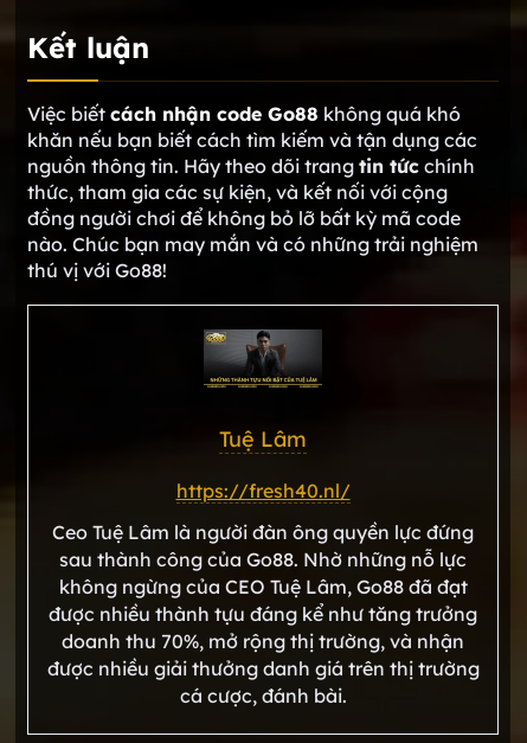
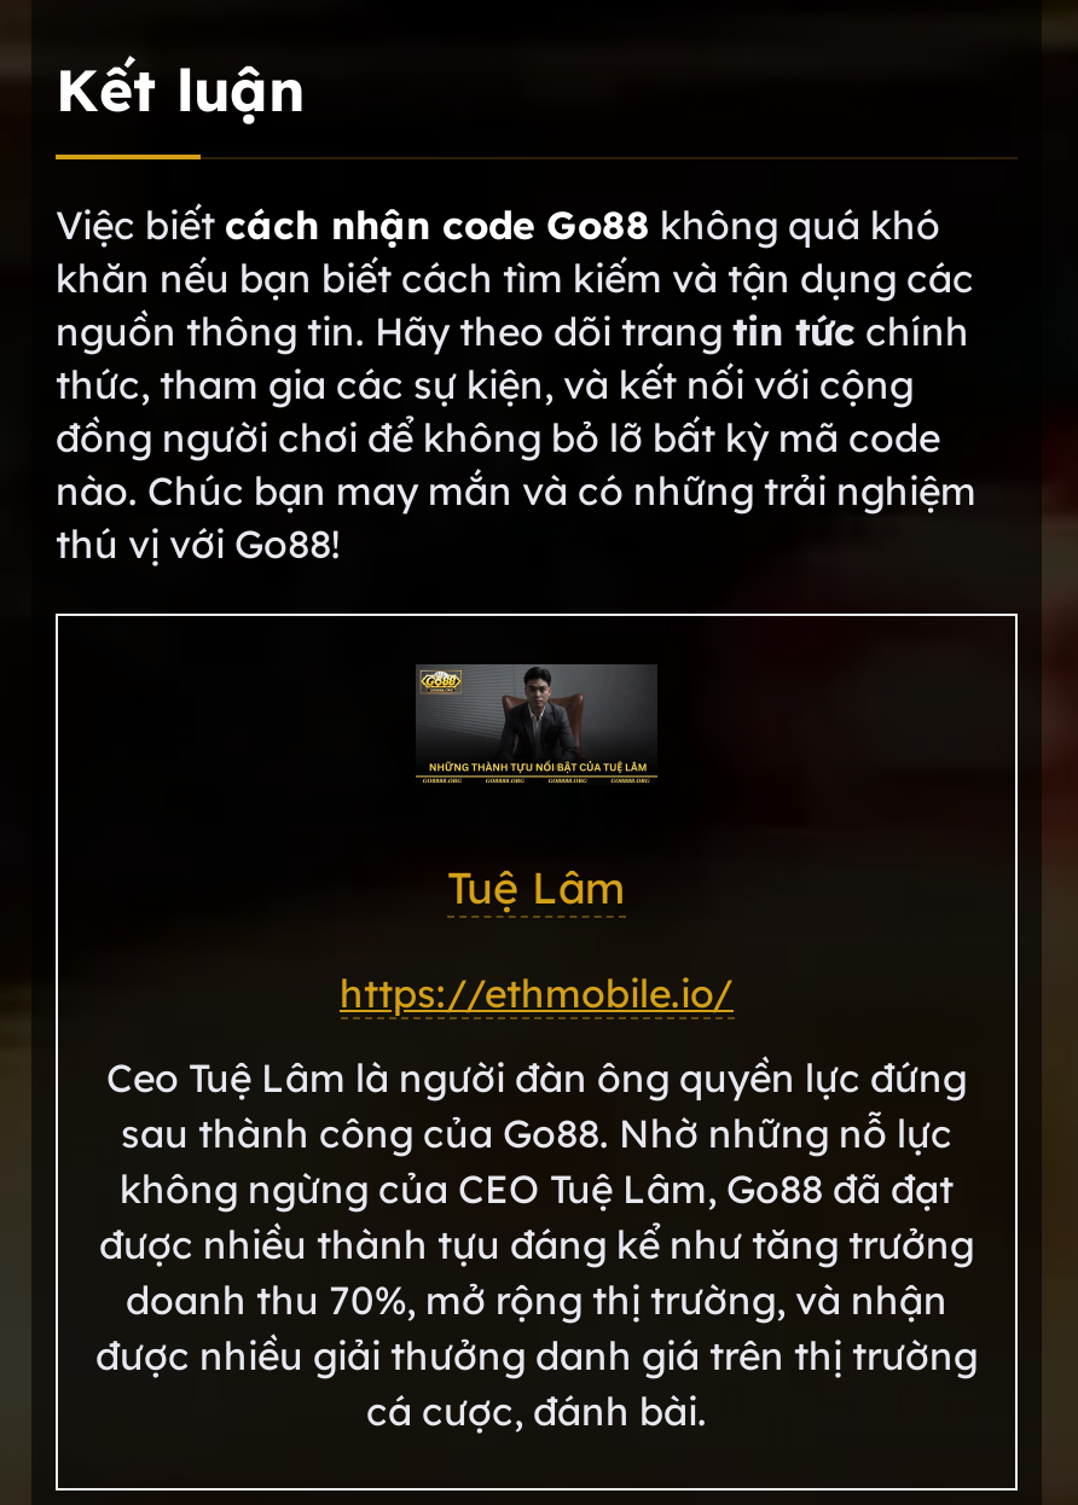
[176,479,350,502] https://fresh40.nl/ -> [340,969,734,1017] https://ethmobile.io/

